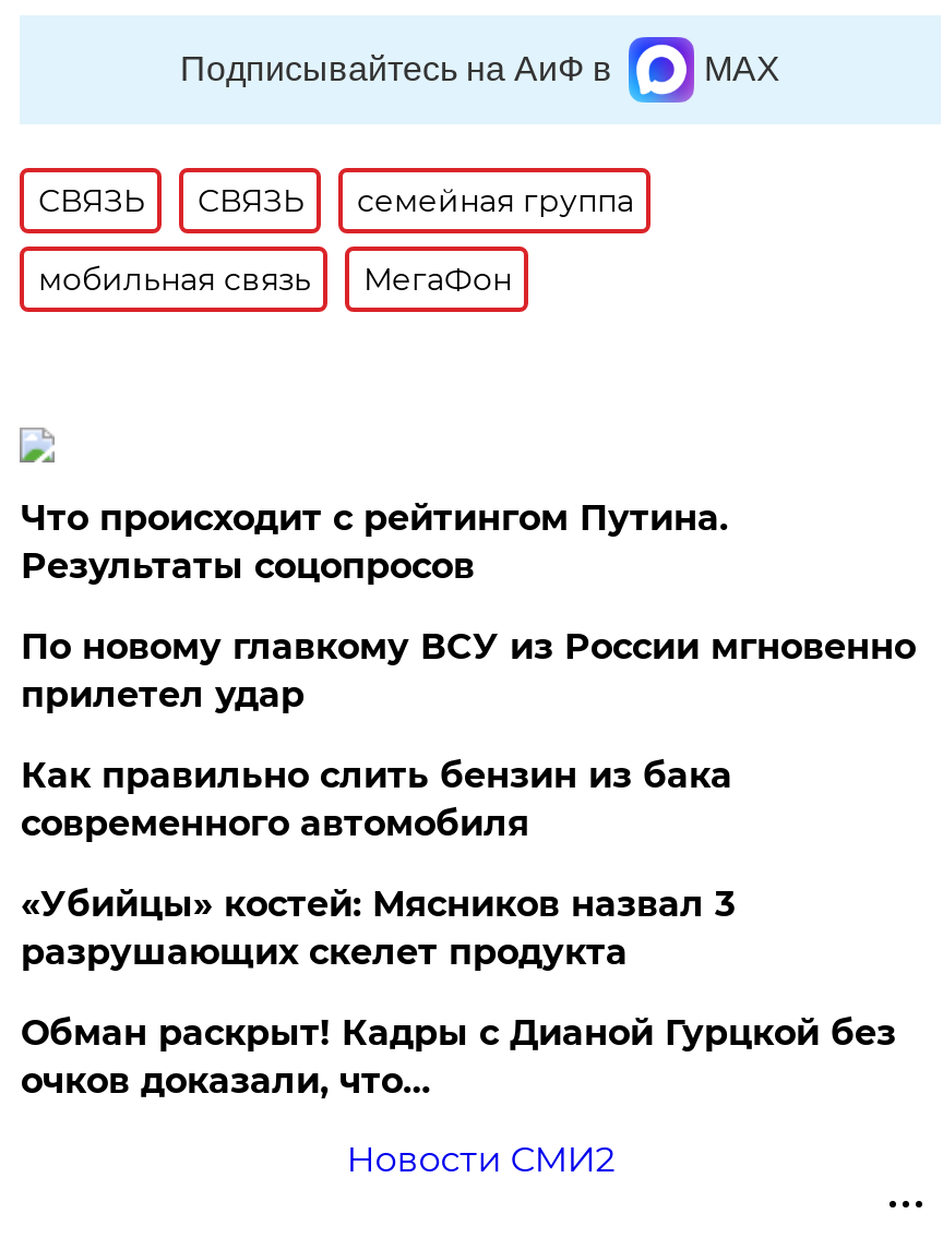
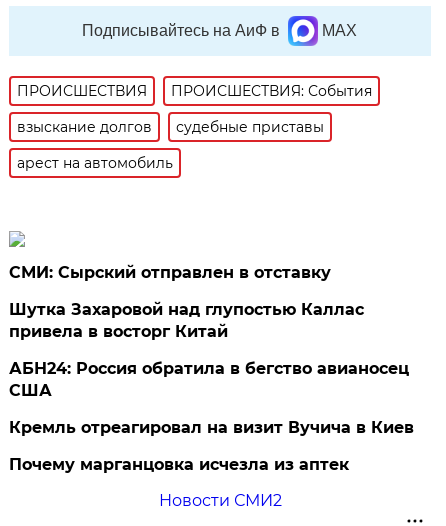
[38,181,634,299] СВЯЗЬ | СВЯЗЬ | семейная группа | мобильная связь | МегаФон -> [17,82,372,172] ПРОИСШЕСТВИЯ | ПРОИСШЕСТВИЯ: События | взыскание долгов | судебные приставы | арест на автомобиль
[21,497,915,1102] Что происходит с рейтингом Путина. | Результаты соцопросов | По новому главкому ВСУ из России мгновенно | прилетел удар | Как правильно слить бензин из бака | современного автомобиля | «Убийцы» костей: Мясников назвал 3 | разрушающих скелет продукта | Обман раскрыт! Кадры с Дианой Гурцкой без | очков доказали, что… -> [9,263,414,474] СМИ: Сырский отправлен в отставку | Шутка Захаровой над глупостью Каллас | привела в восторг Китай | АБН24: Россия обратила в бегство авианосец | США | Кремль отреагировал на визит Вучича в Киев | Почему марганцовка исчезла из аптек

